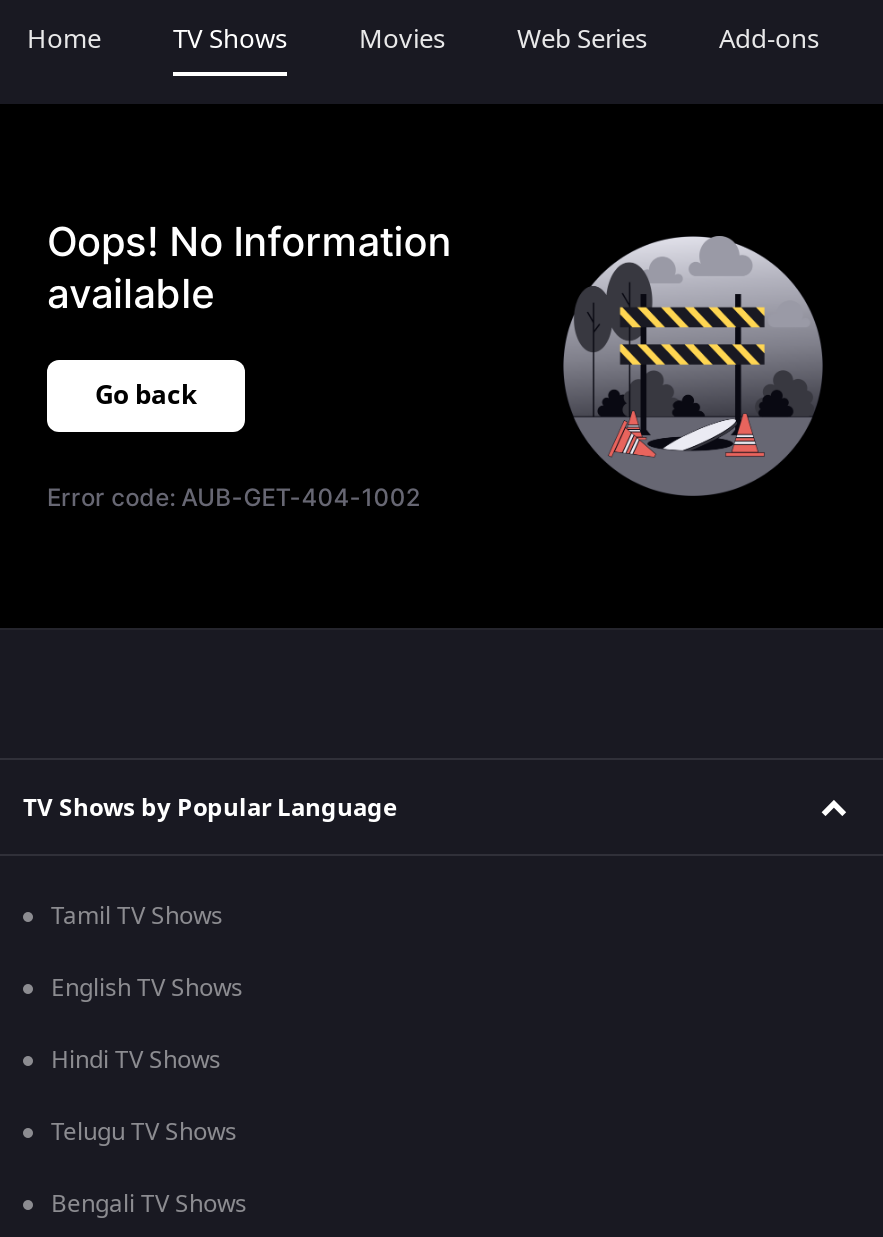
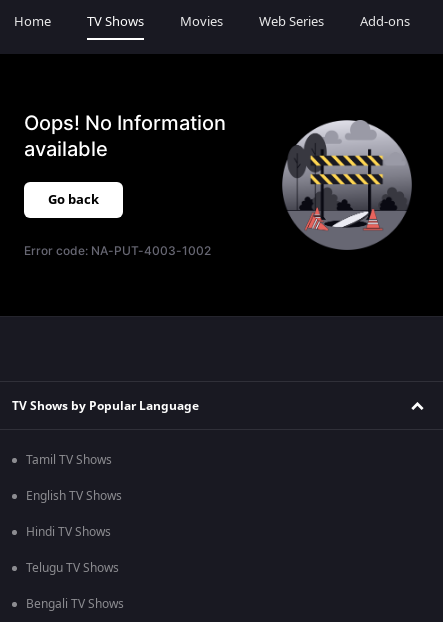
[47,482,420,512] Error code: AUB-GET-404-1002 -> [24,243,211,258] Error code: NA-PUT-4003-1002

